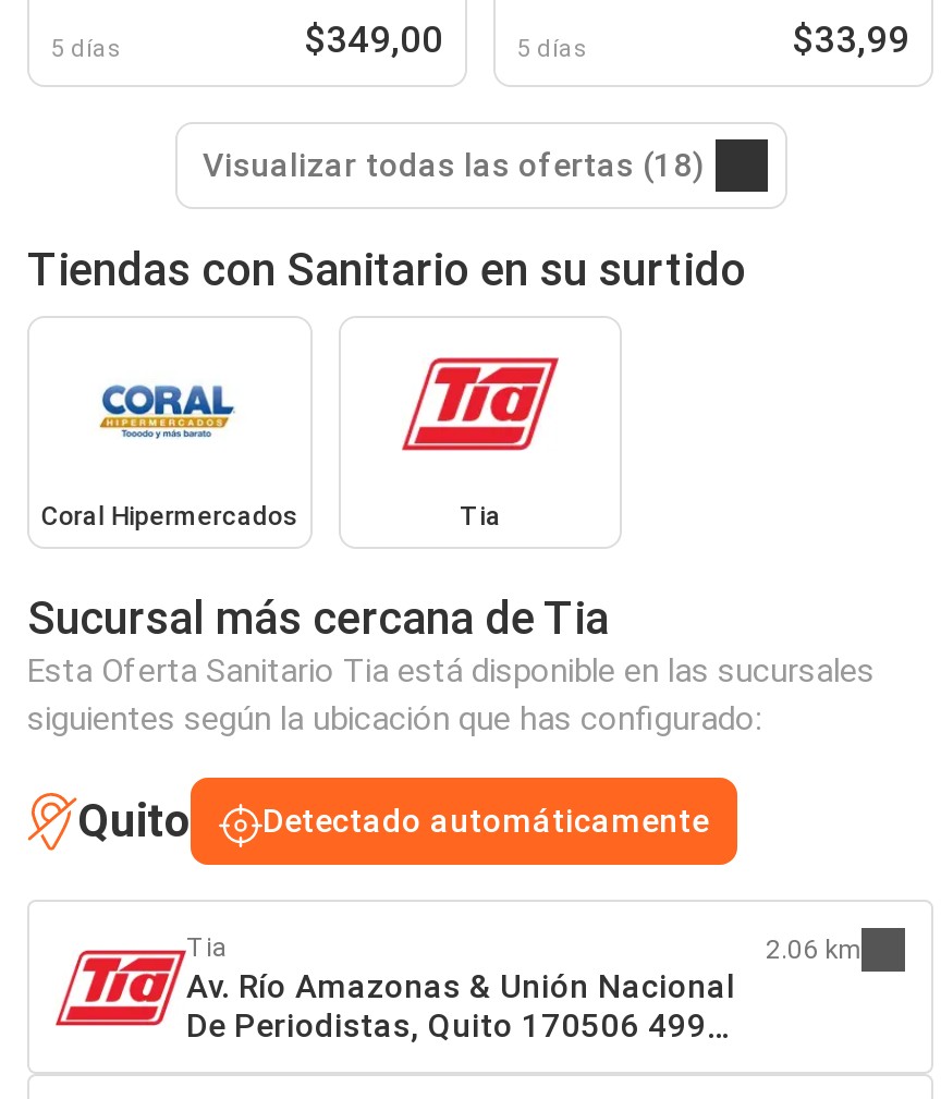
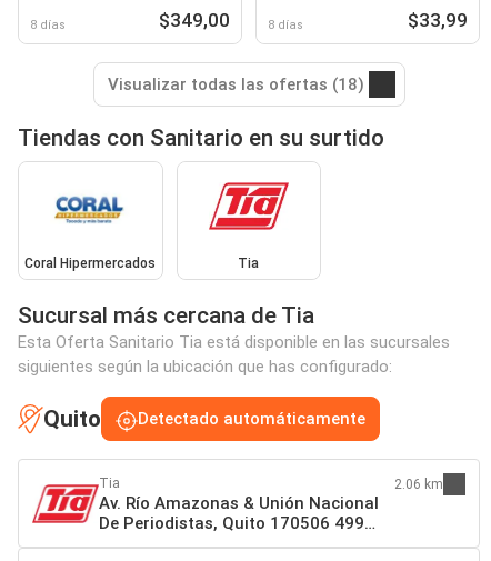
[51,35,121,63] 5 días -> [30,18,66,32] 8 días
[517,35,587,63] 5 días -> [268,18,303,32] 8 días

